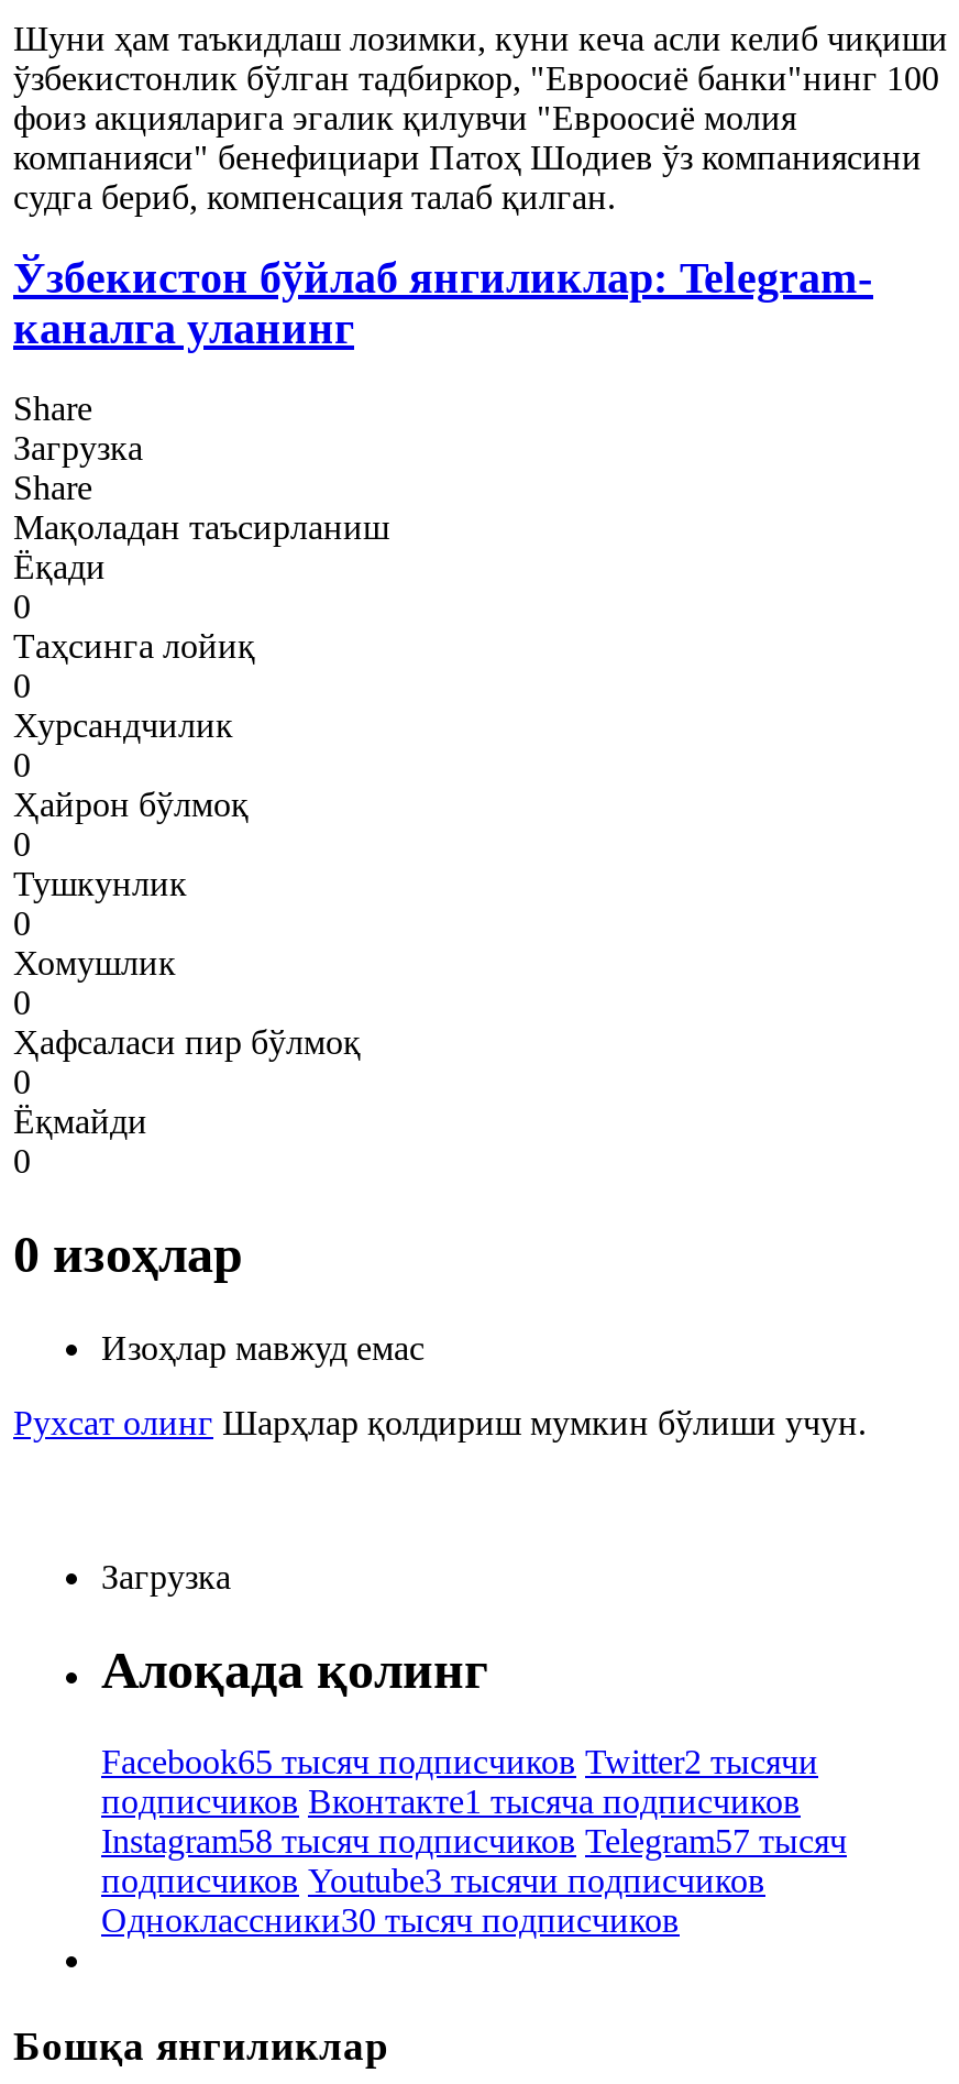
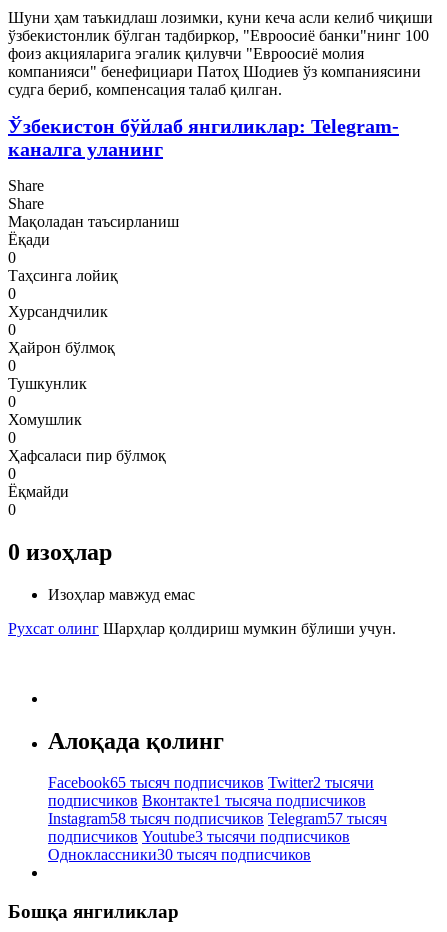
[13,429,143,466] Загрузка -> none
[101,1557,231,1595] Загрузка -> none

